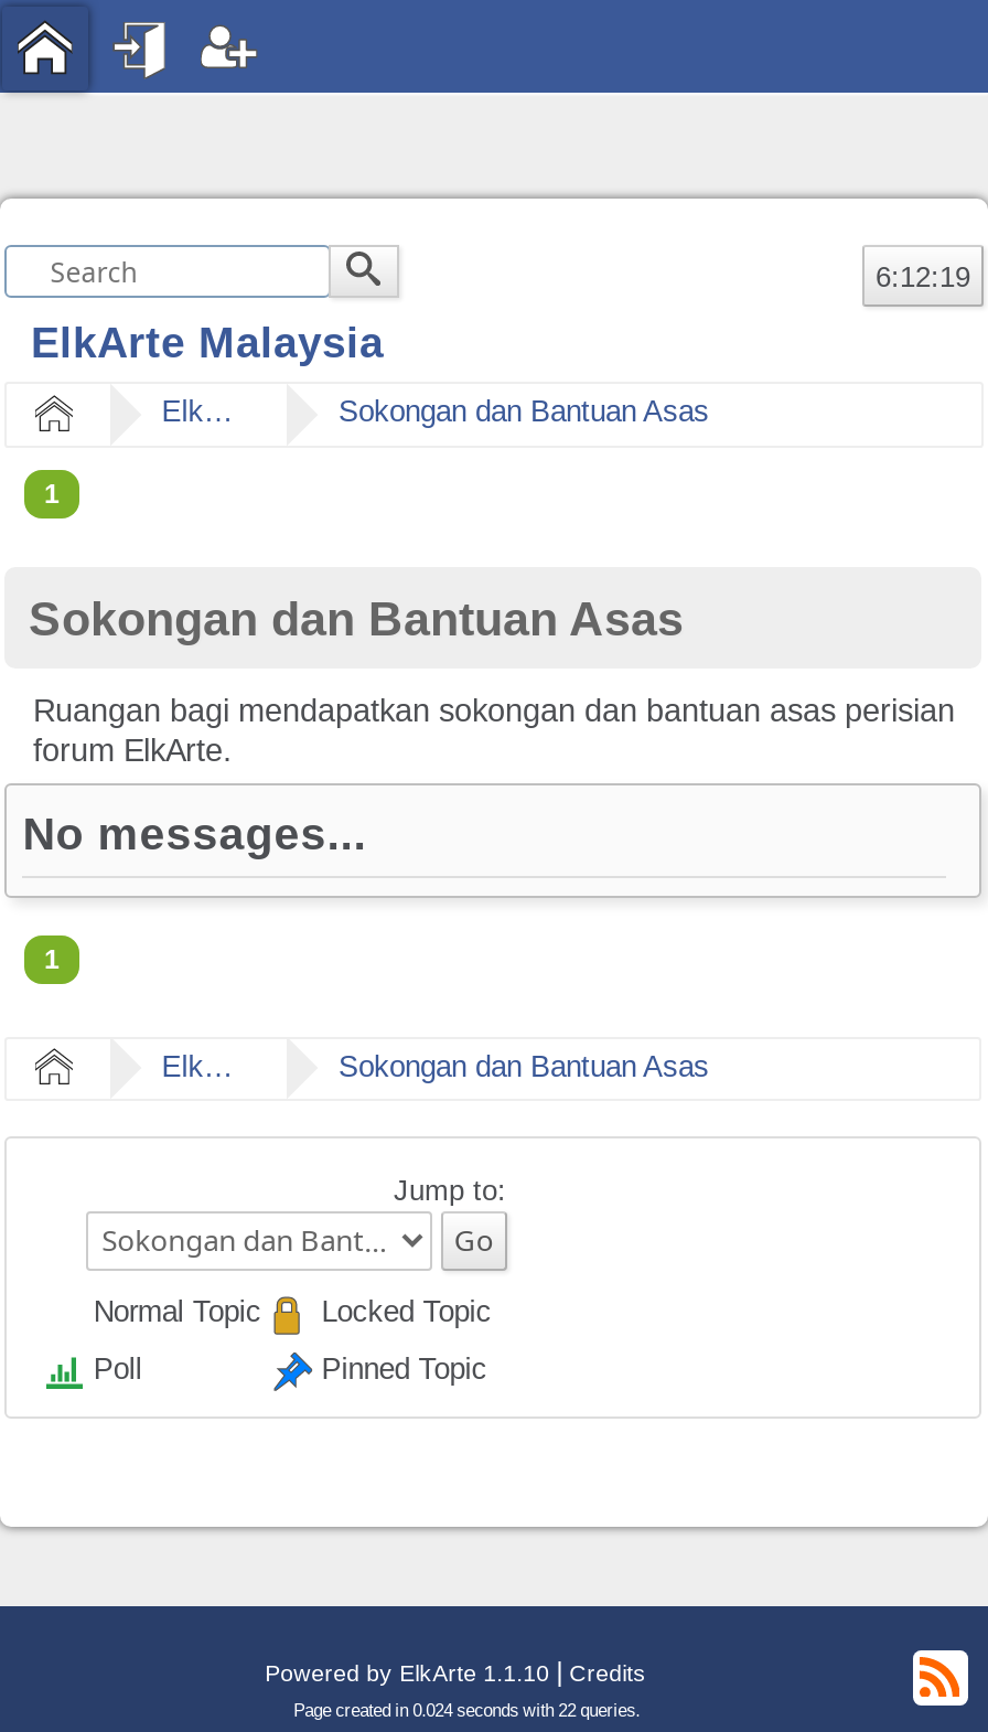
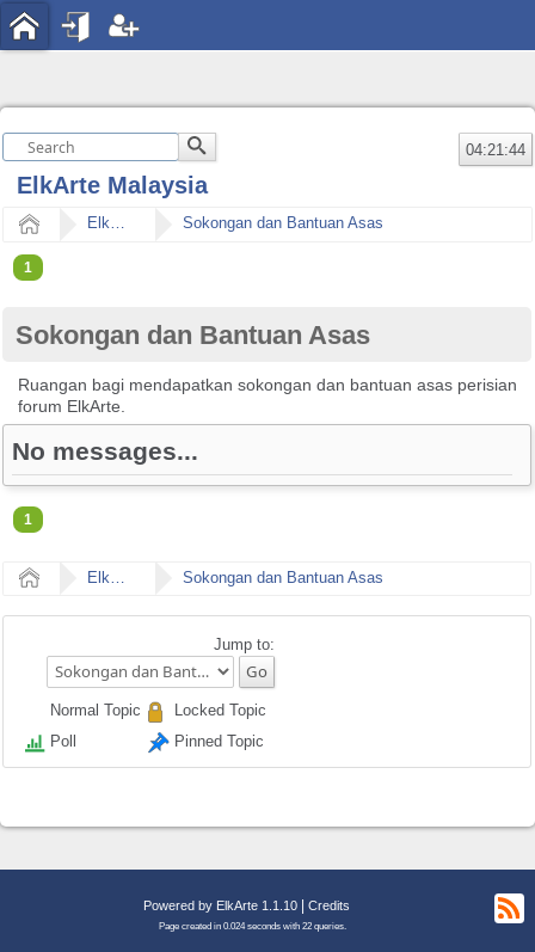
[876,260,970,293] 6:12:19 -> [466,141,525,159] 04:21:44

